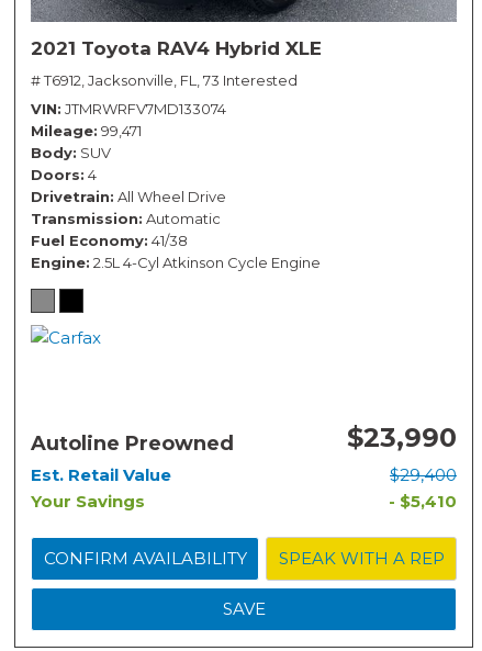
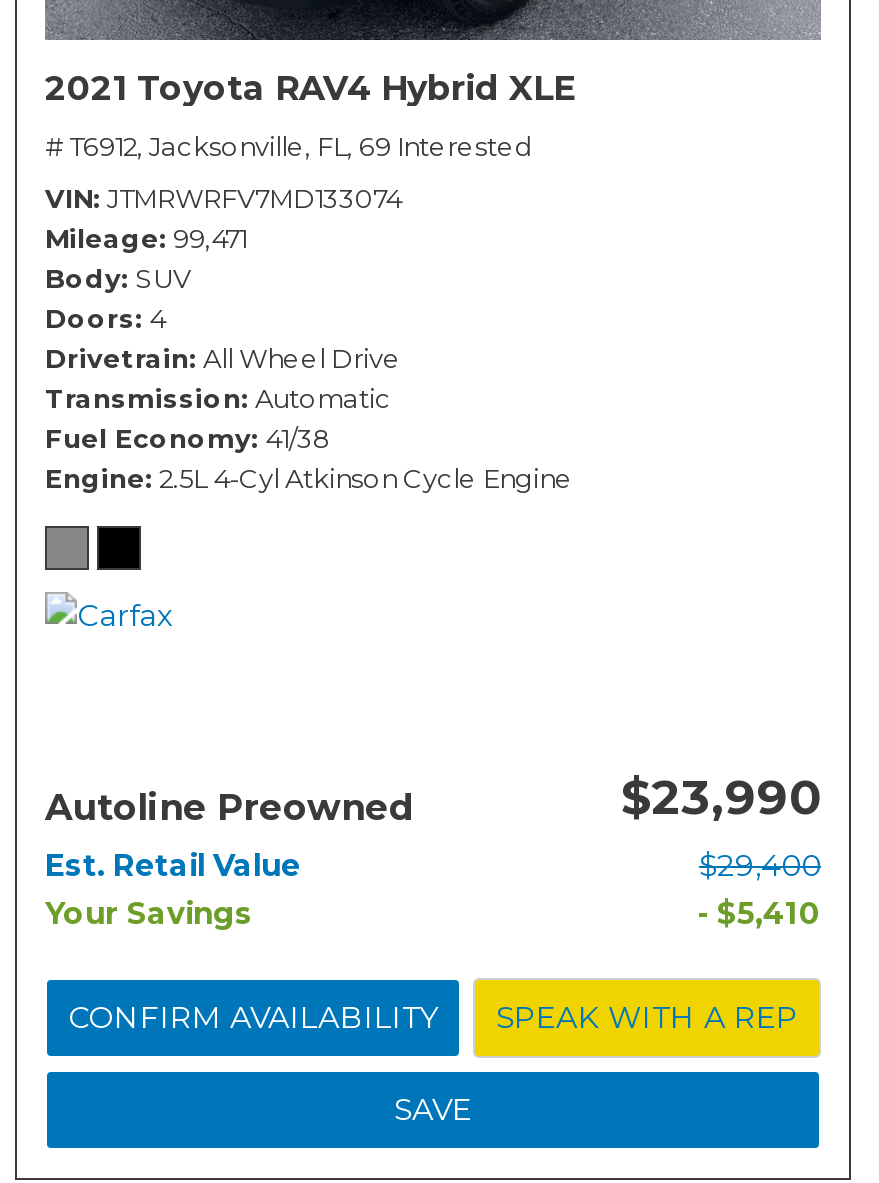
[31,71,298,89] # T6912, Jacksonville, FL, 73 Interested -> [45,130,533,162] # T6912, Jacksonville, FL, 69 Interested

